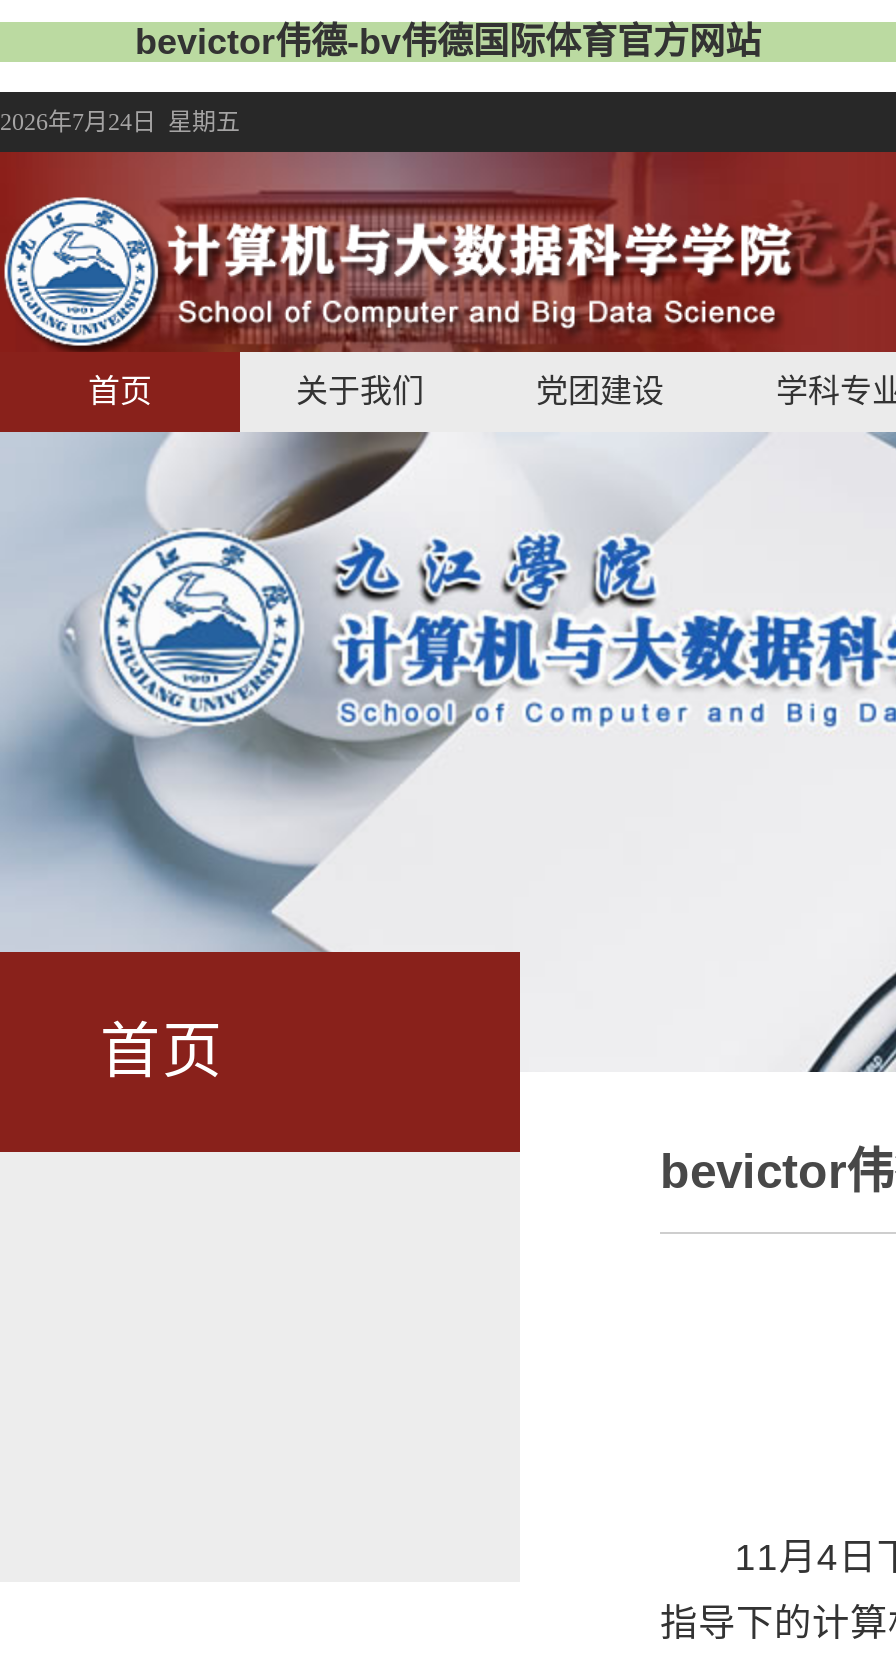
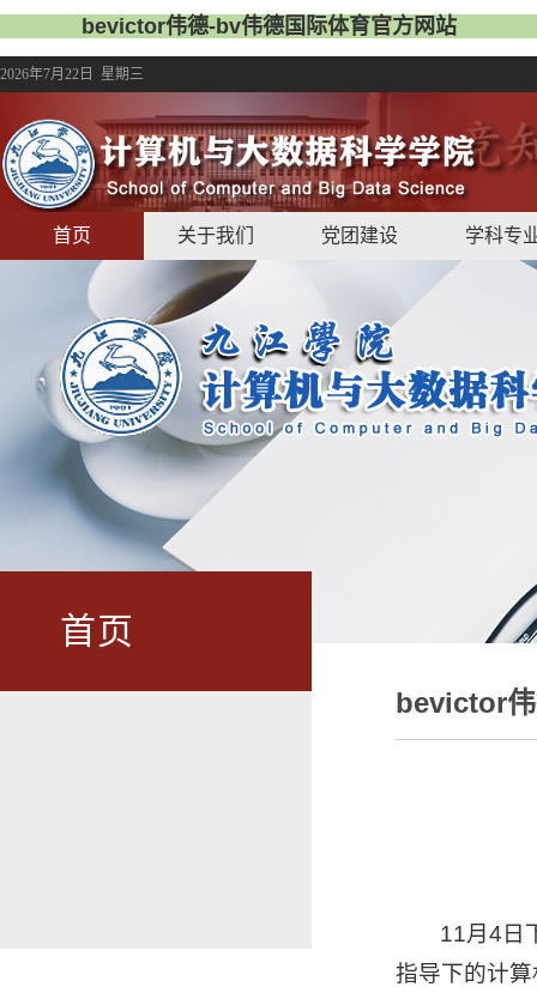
[0,108,240,136] 2026年7月24日 星期五 -> [0,66,144,83] 2026年7月22日 星期三

